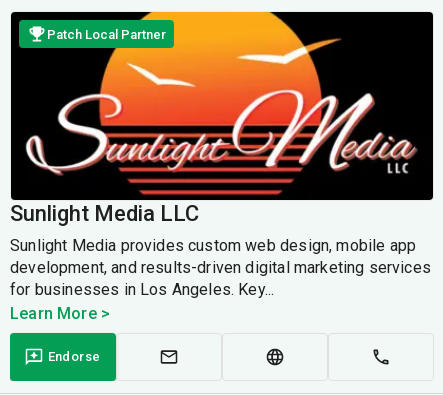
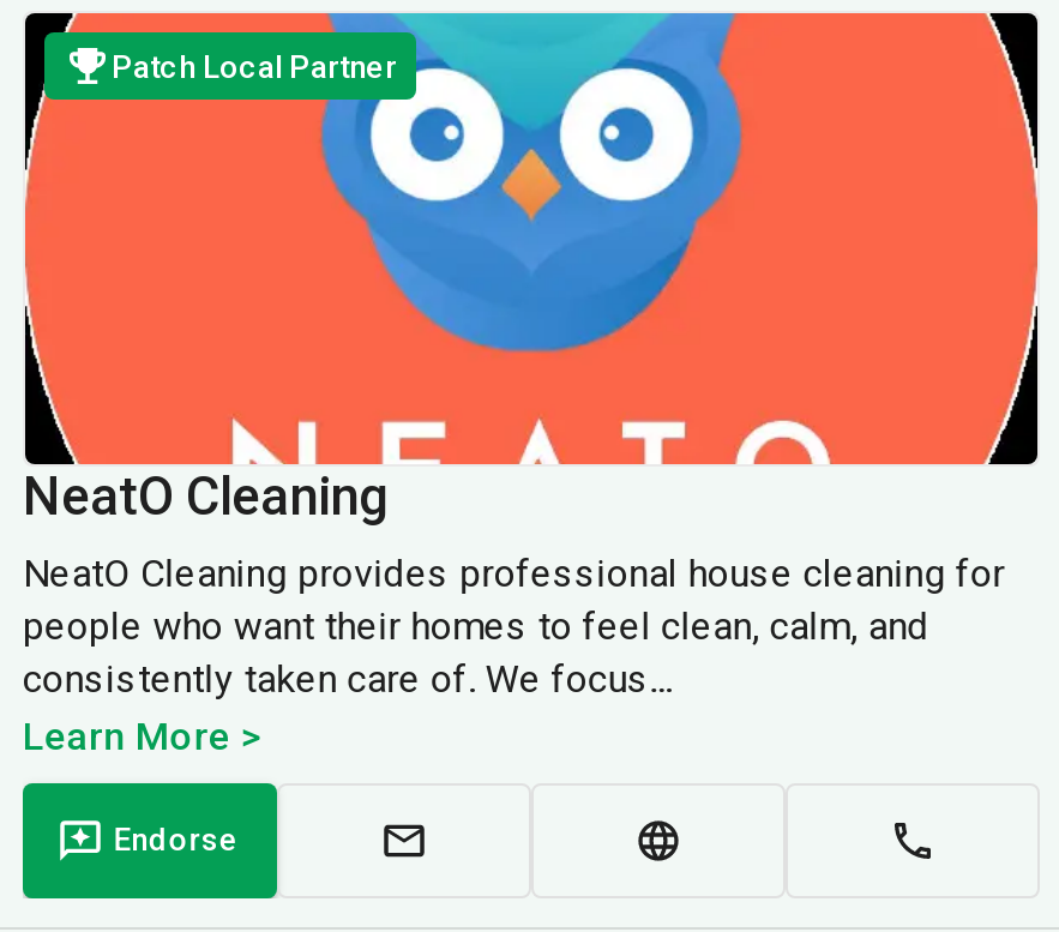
[10,11,434,299] [image] | Sunlight Media LLC | Sunlight Media provides custom web design, mobile app | development, and results-driven digital marketing services | for businesses in Los Angeles. Key... -> [23,11,1040,702] [image] | NeatO Cleaning | NeatO Cleaning provides professional house cleaning for | people who want their homes to feel clean, calm, and | consistently taken care of. We focus...

